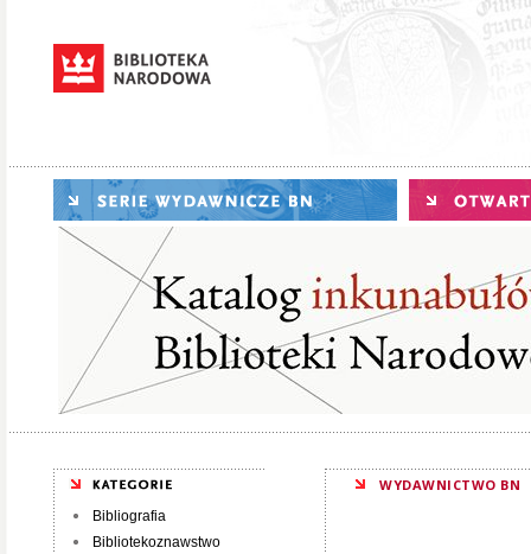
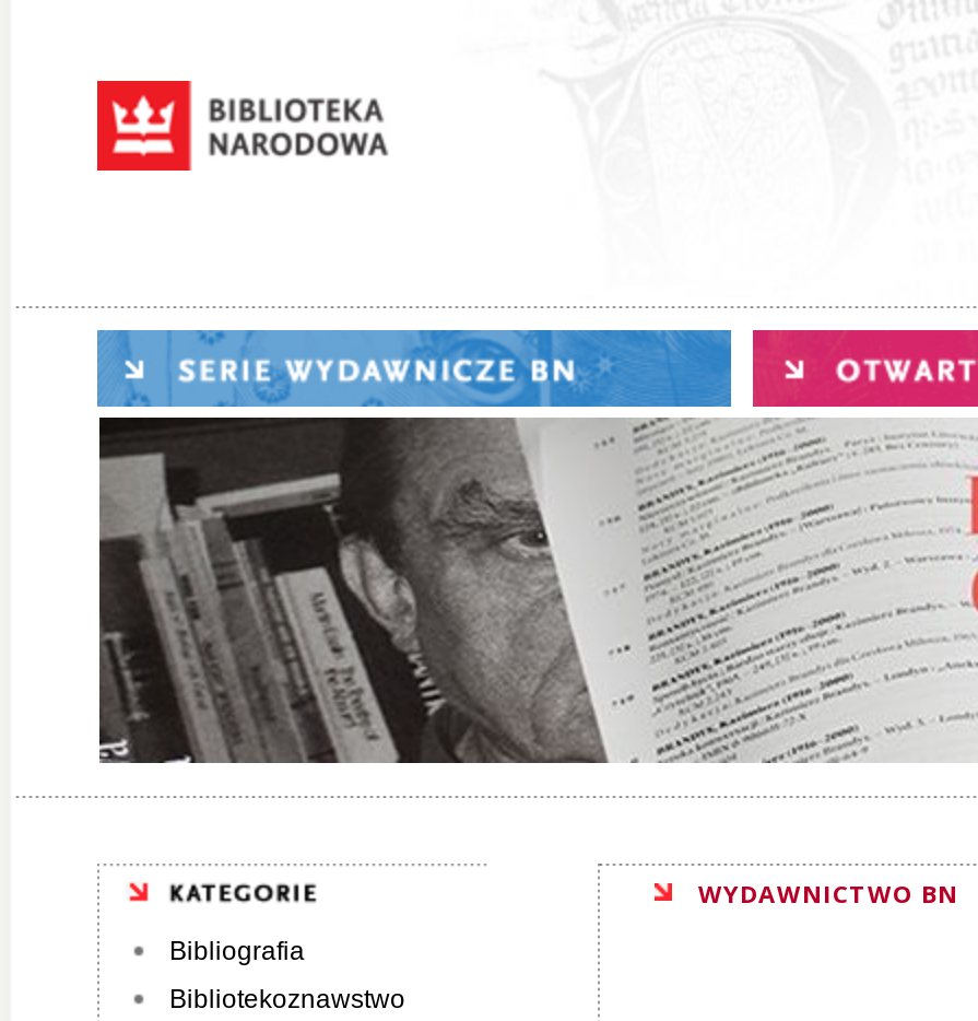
[55,227,527,414] [image] -> [97,415,971,765] [image]

